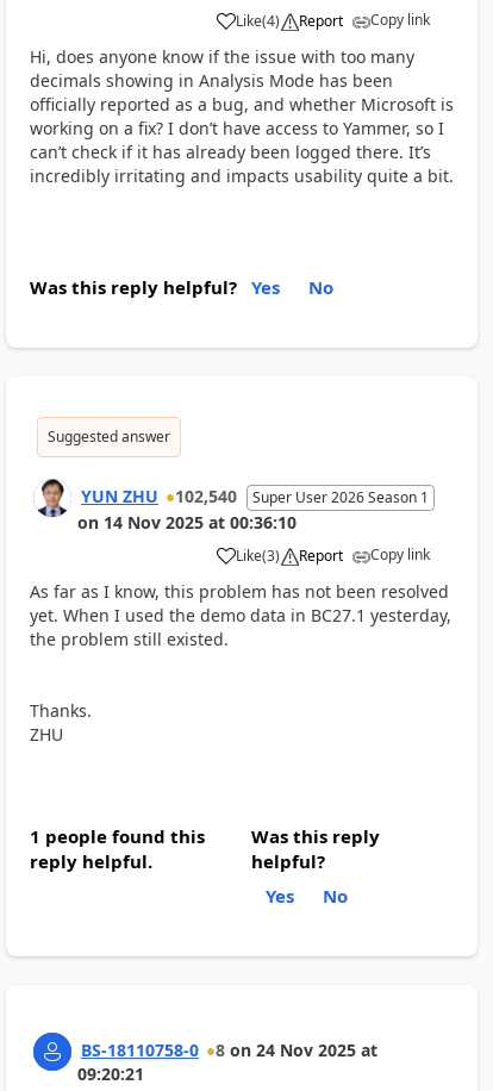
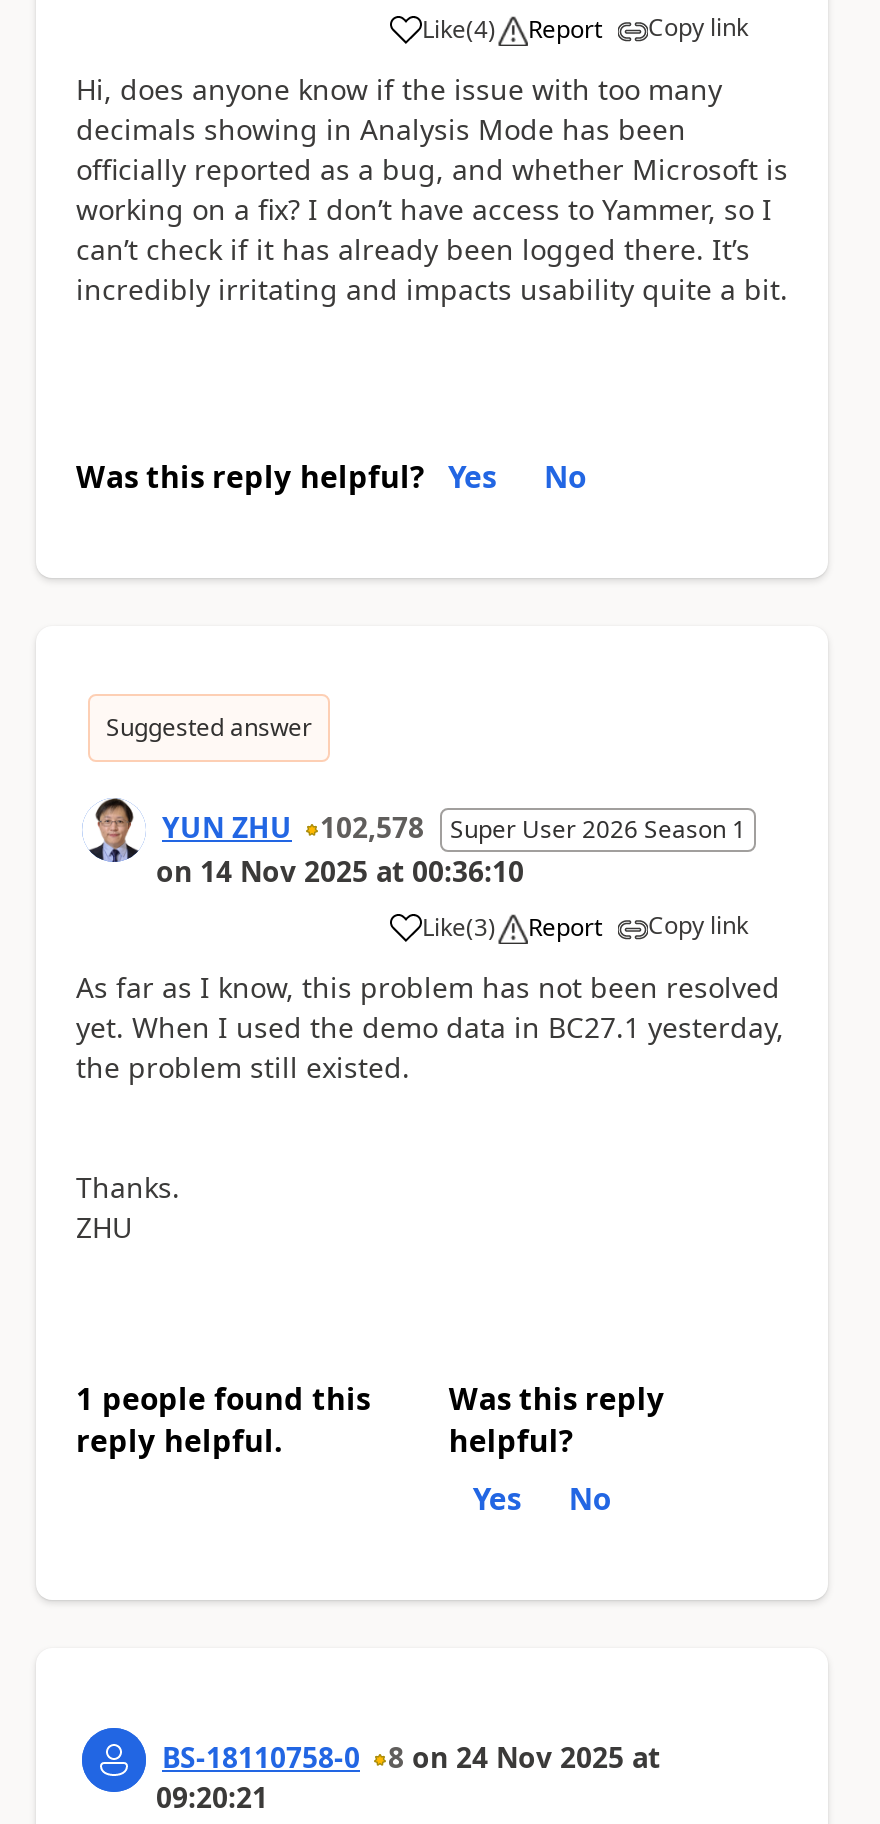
[81,484,429,507] YUN ZHU 102,540 Super User 2026 Season 1 -> [162,807,746,845] YUN ZHU 102,578 Super User 2026 Season 1

